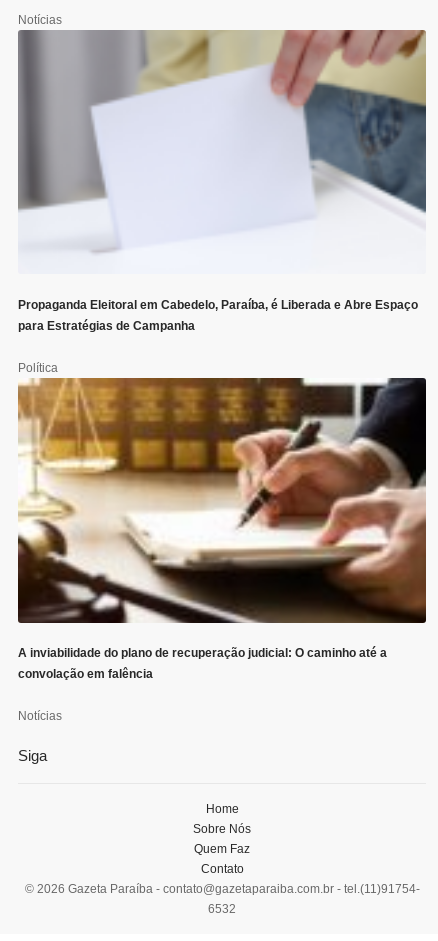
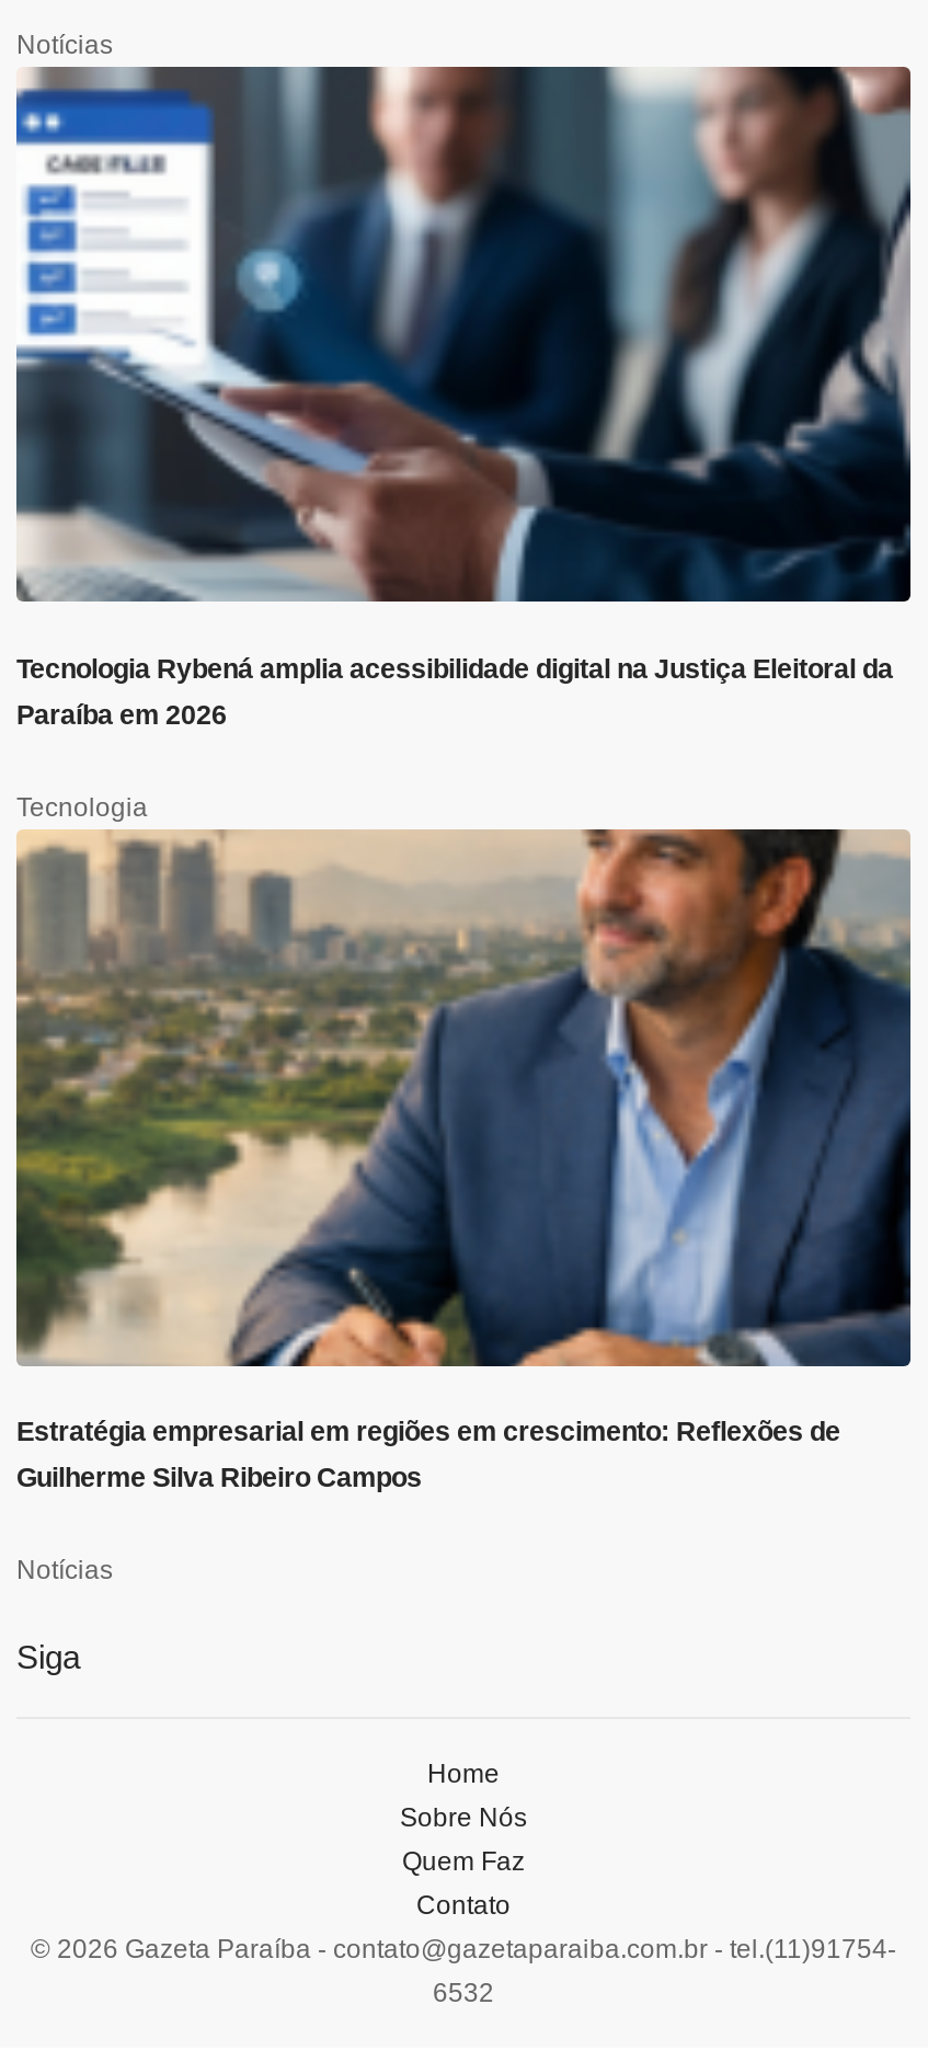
[17,29,426,312] [image] | Propaganda Eleitoral em Cabedelo, Paraíba, é Liberada e Abre Espaço -> [14,65,913,685] [image] | Tecnologia Rybená amplia acessibilidade digital na Justiça Eleitoral da
[18,319,195,333] para Estratégias de Campanha -> [16,700,227,731] Paraíba em 2026
[18,361,58,375] Política -> [16,792,148,823] Tecnologia
[18,377,427,660] [image] | A inviabilidade do plano de recuperação judicial: O caminho até a -> [14,827,913,1448] [image] | Estratégia empresarial em regiões em crescimento: Reflexões de
[18,667,153,681] convolação em falência -> [16,1464,422,1494] Guilherme Silva Ribeiro Campos

